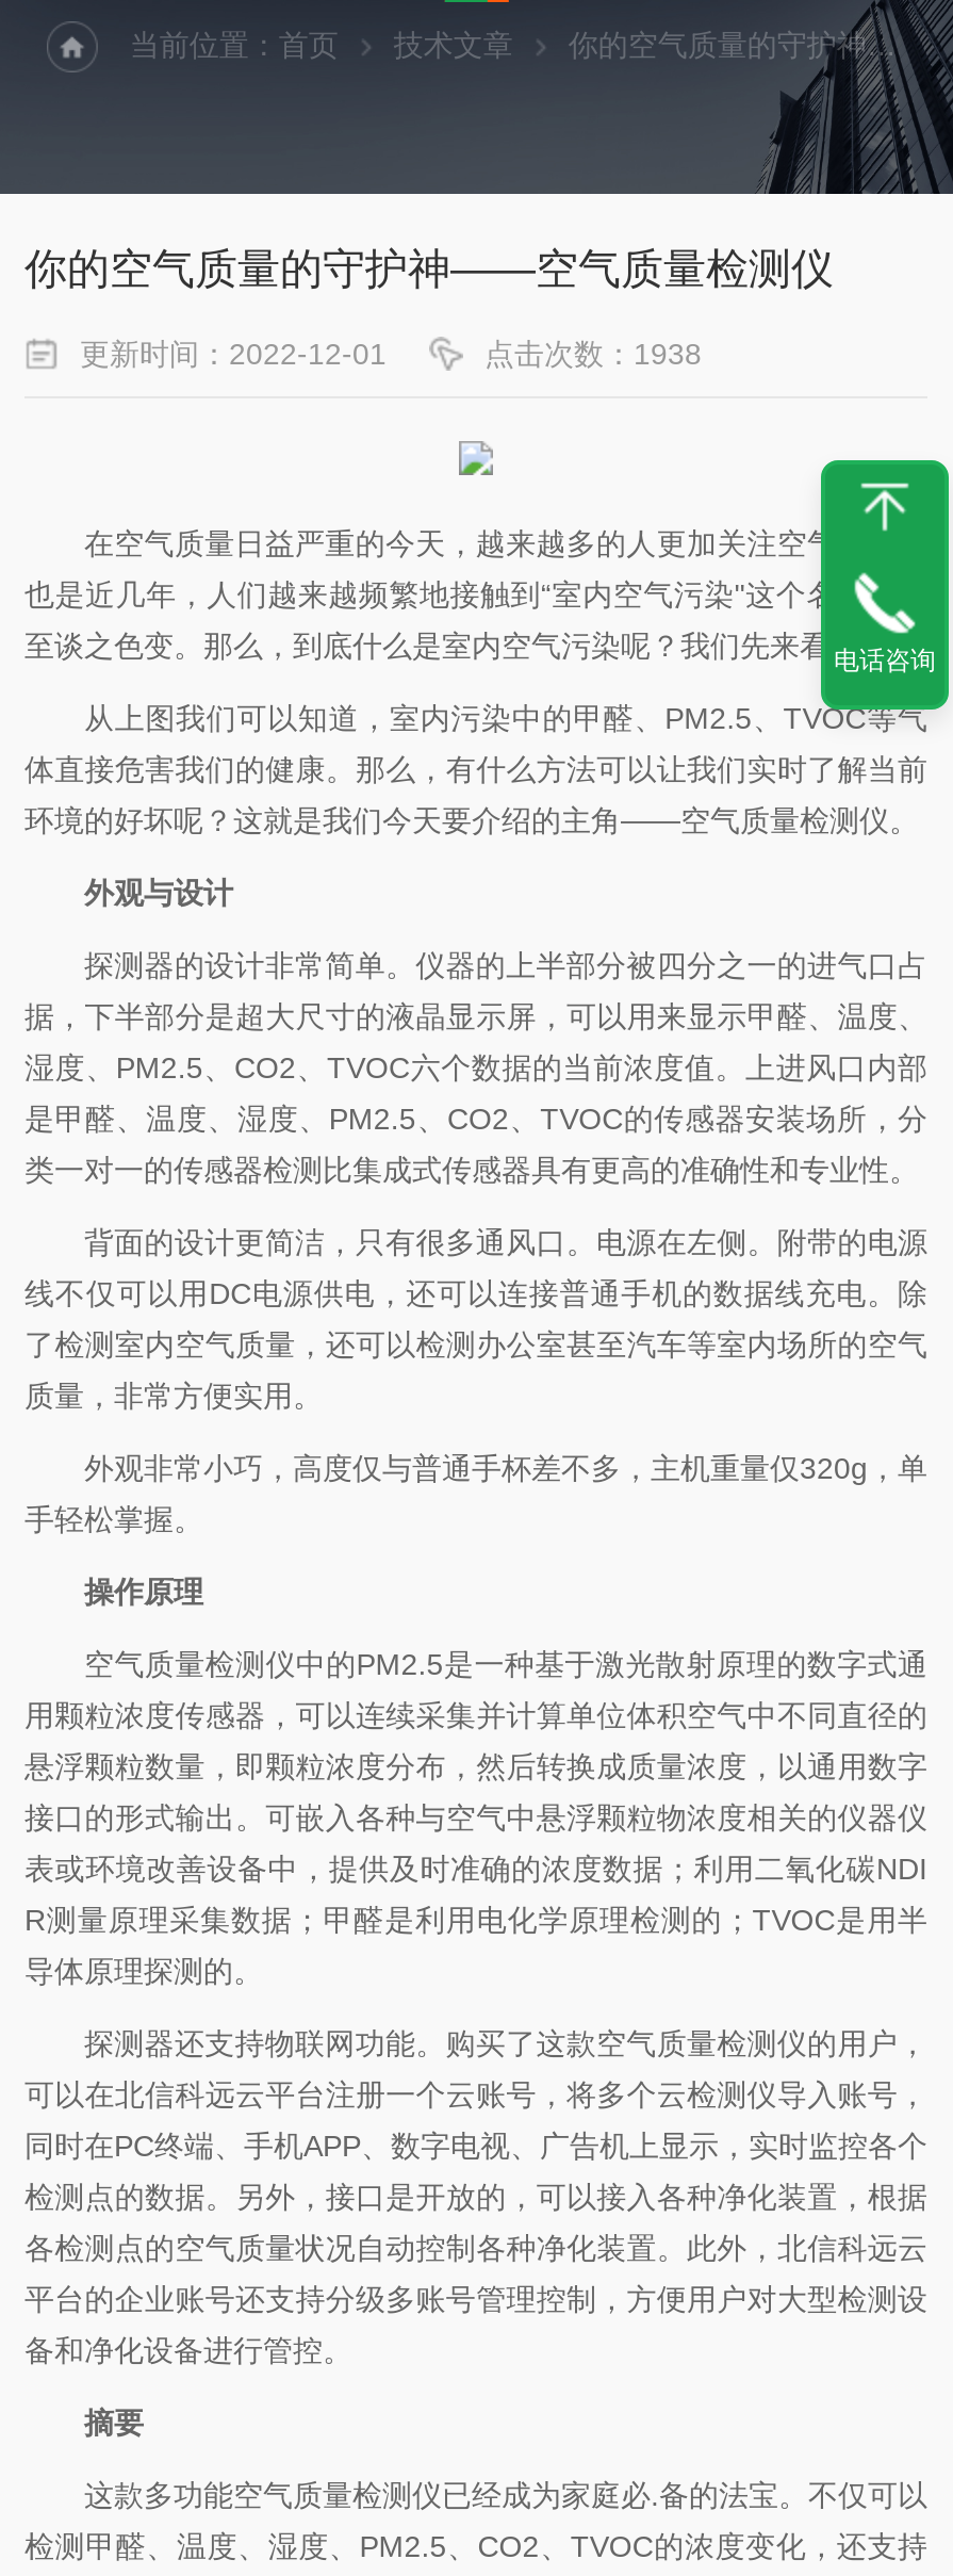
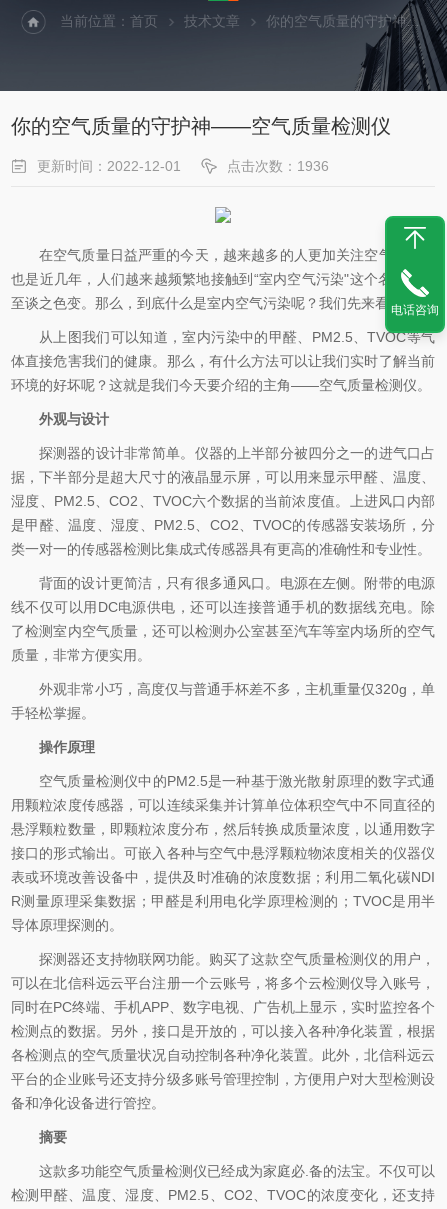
[484,337,702,371] 点击次数：1938 -> [227,158,329,174] 点击次数：1936

